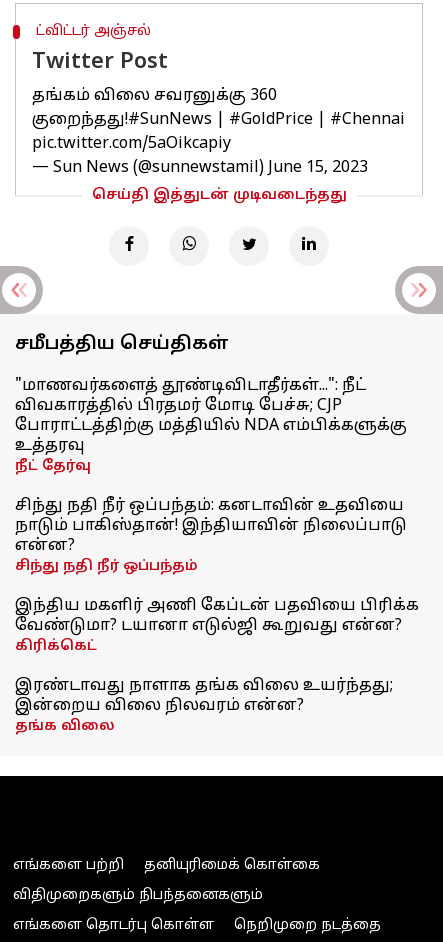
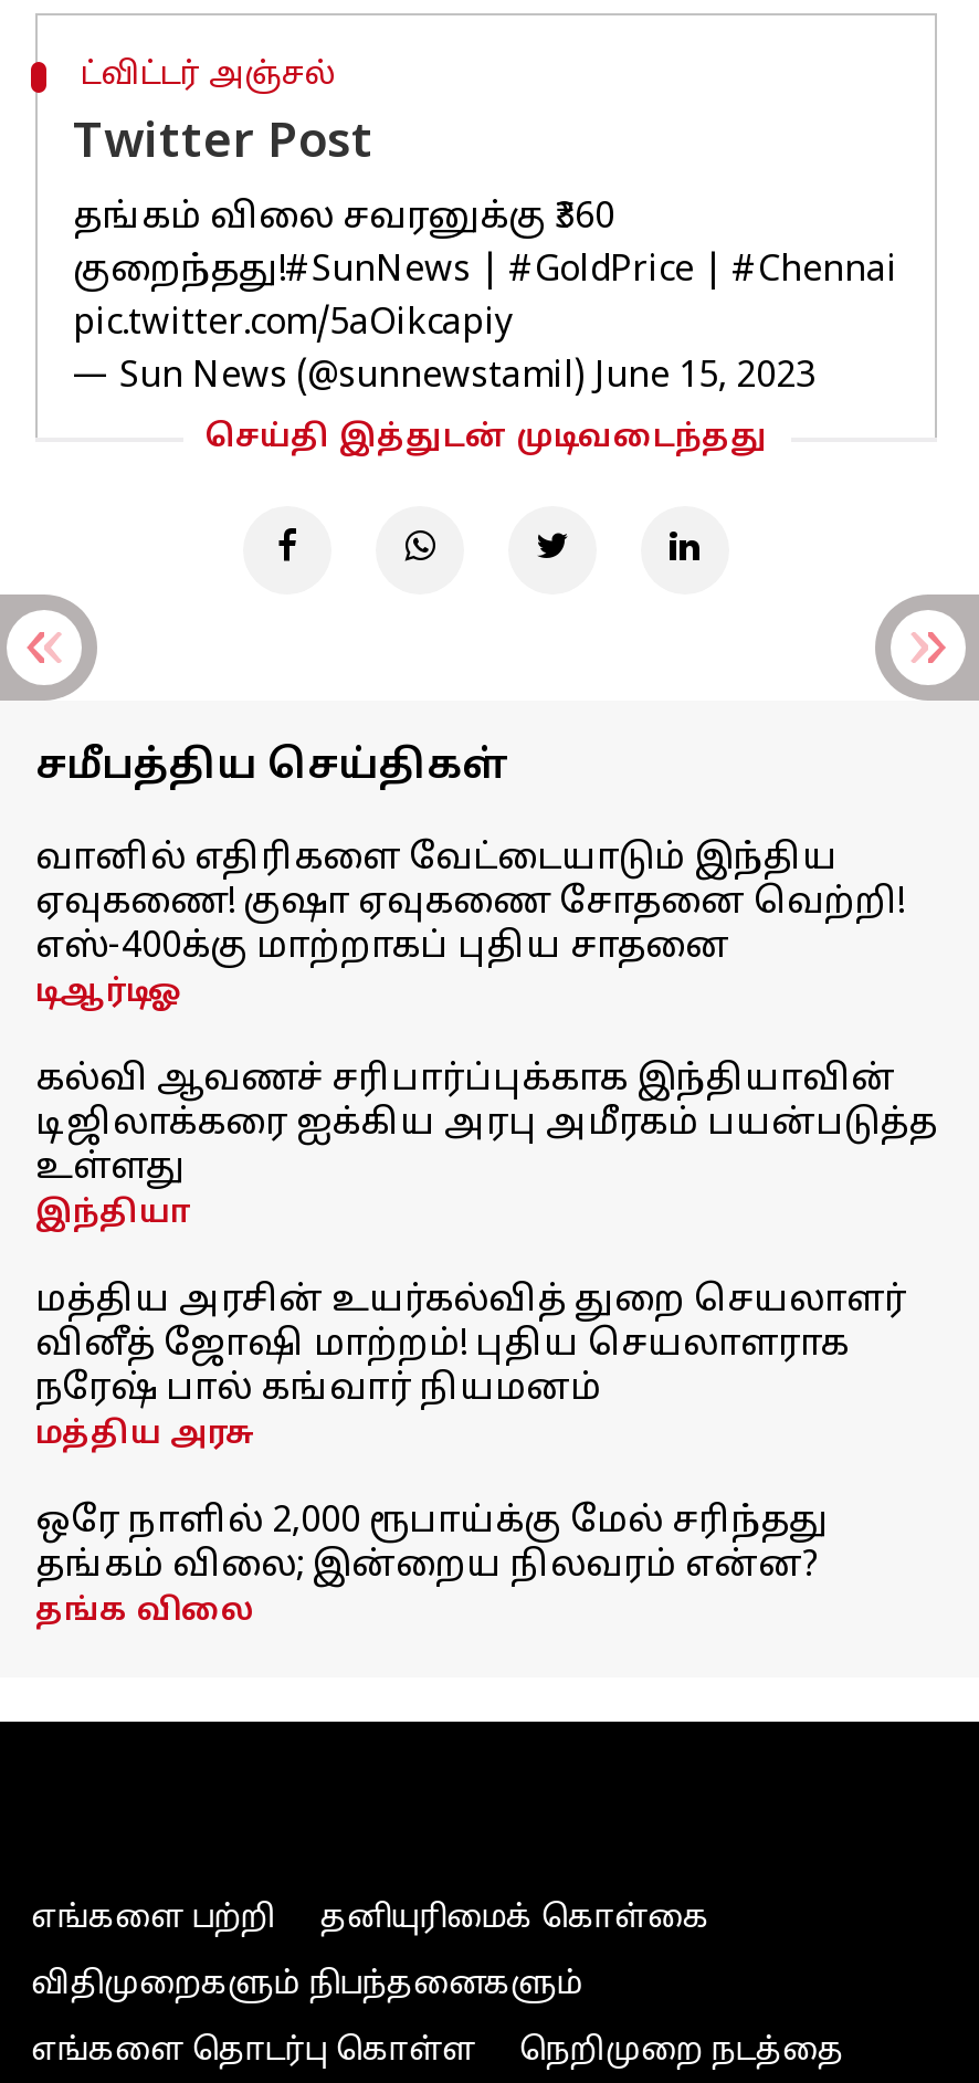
[15,376,407,475] "மாணவர்களைத் தூண்டிவிடாதீர்கள்...": நீட் | விவகாரத்தில் பிரதமர் மோடி பேச்சு; CJP | போராட்டத்திற்கு மத்தியில் NDA எம்பிக்களுக்கு | உத்தரவு | நீட் தேர்வு -> [35,838,904,1012] வானில் எதிரிகளை வேட்டையாடும் இந்திய | ஏவுகணை! குஷா ஏவுகணை சோதனை வெற்றி! | எஸ்-400க்கு மாற்றாகப் புதிய சாதனை | டிஆர்டிஓ
[15,496,407,575] சிந்து நதி நீர் ஒப்பந்தம்: கனடாவின் உதவியை | நாடும் பாகிஸ்தான்! இந்தியாவின் நிலைப்பாடு | என்ன? | சிந்து நதி நீர் ஒப்பந்தம் -> [35,1059,937,1233] கல்வி ஆவணச் சரிபார்ப்புக்காக இந்தியாவின் | டிஜிலாக்கரை ஐக்கிய அரபு அமீரகம் பயன்படுத்த | உள்ளது | இந்தியா
[15,596,419,655] இந்திய மகளிர் அணி கேப்டன் பதவியை பிரிக்க | வேண்டுமா? டயானா எடுல்ஜி கூறுவது என்ன? | கிரிக்கெட் -> [35,1280,906,1454] மத்திய அரசின் உயர்கல்வித் துறை செயலாளர் | வினீத் ஜோஷி மாற்றம்! புதிய செயலாளராக | நரேஷ் பால் கங்வார் நியமனம் | மத்திய அரசு
[15,676,393,716] இரண்டாவது நாளாக தங்க விலை உயர்ந்தது; | இன்றைய விலை நிலவரம் என்ன? -> [35,1501,829,1589] ஒரே நாளில் 2,000 ரூபாய்க்கு மேல் சரிந்தது | தங்கம் விலை; இன்றைய நிலவரம் என்ன?

